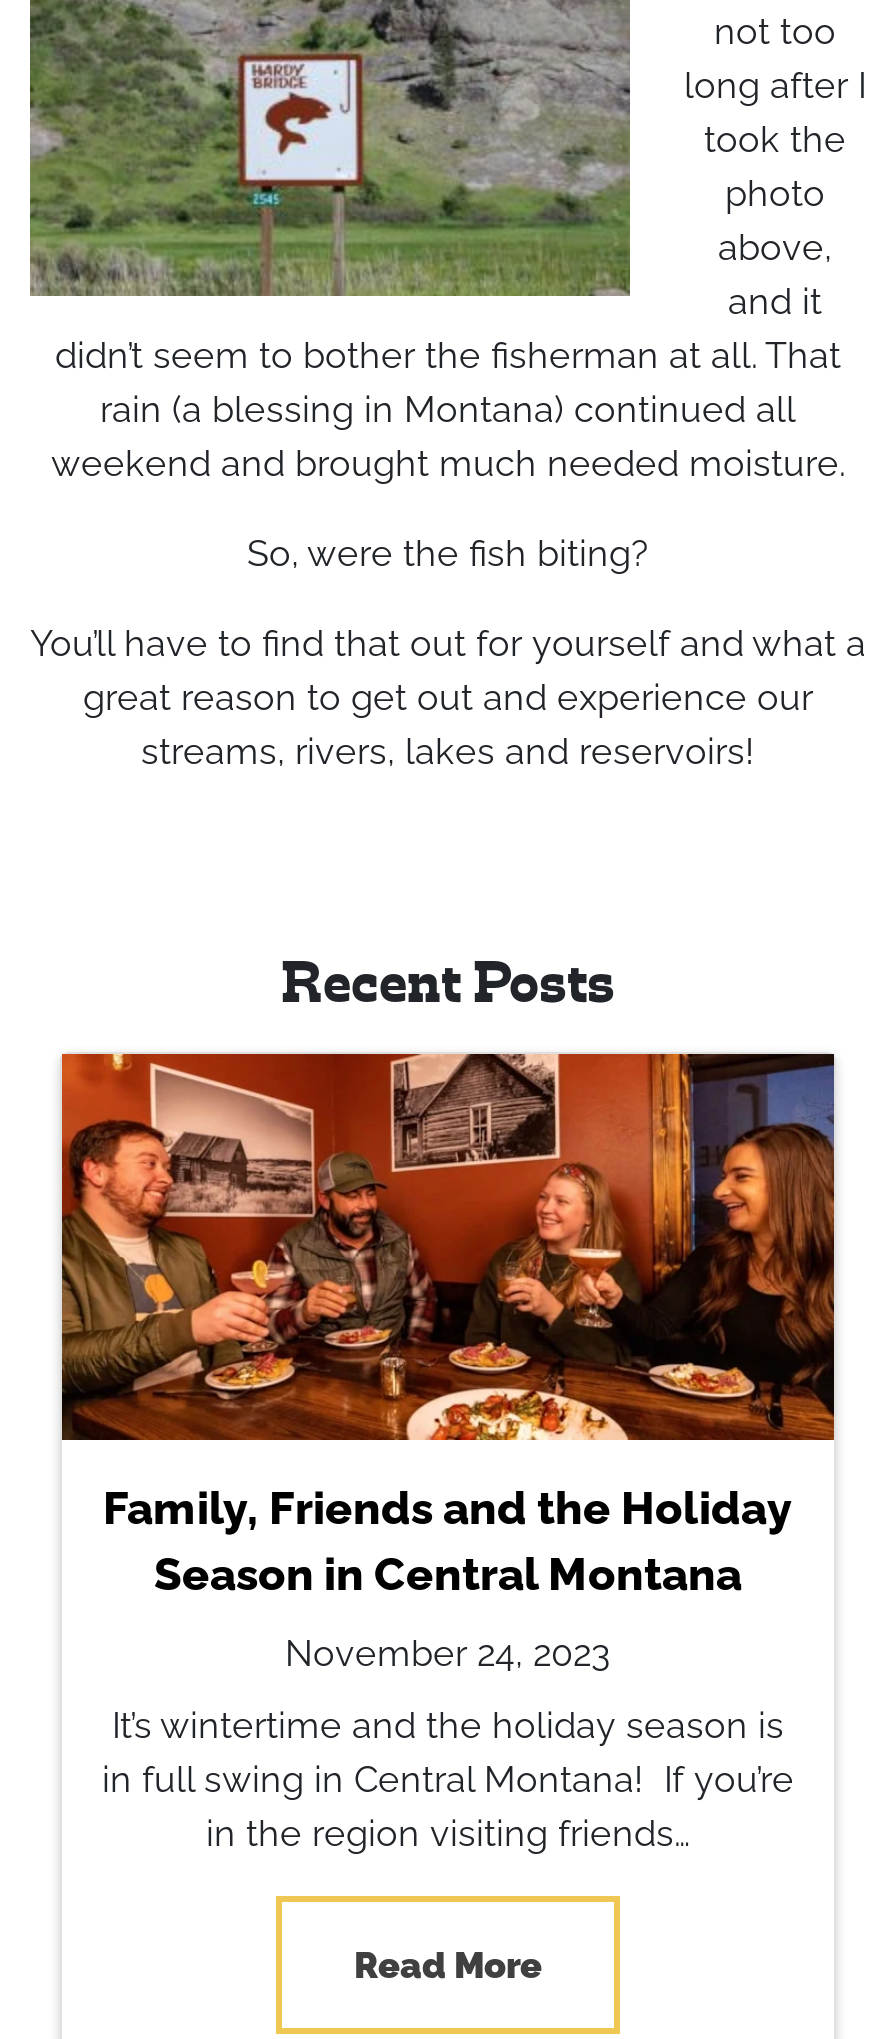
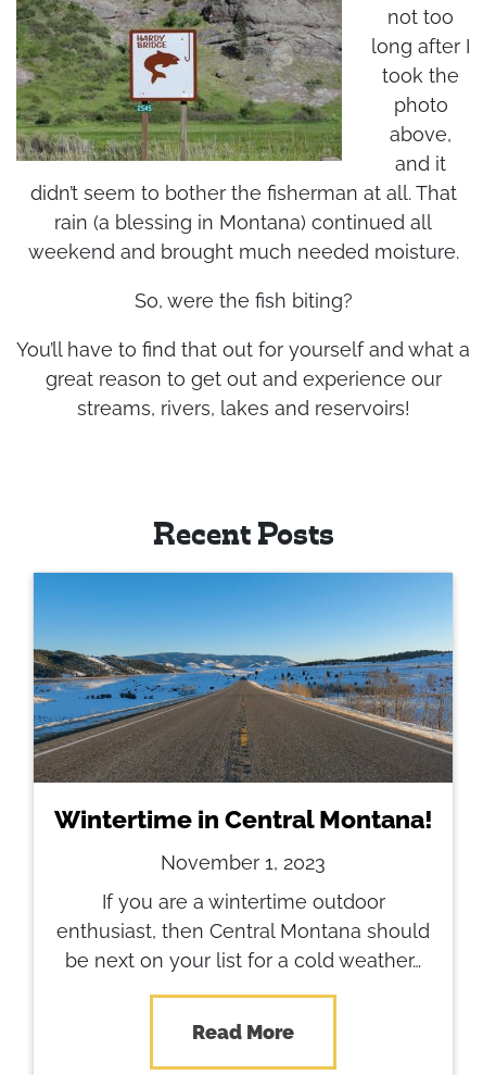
[60,1052,836,1599] [image] | Family, Friends and the Holiday | Season in Central Montana -> [33,572,454,833] [image] | Wintertime in Central Montana!
[285,1631,611,1673] November 24, 2023 -> [161,851,326,873] November 1, 2023
[102,1703,794,1853] It’s wintertime and the holiday season is | in full swing in Central Montana! If you’re | in the region visiting friends… -> [56,890,430,971] If you are a wintertime outdoor | enthusiast, then Central Montana should | be next on your list for a cold weather…

